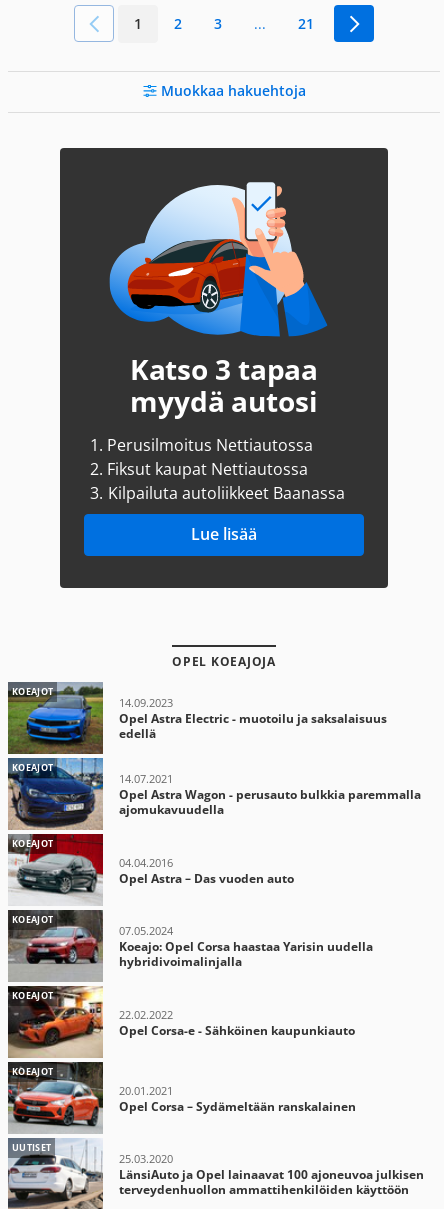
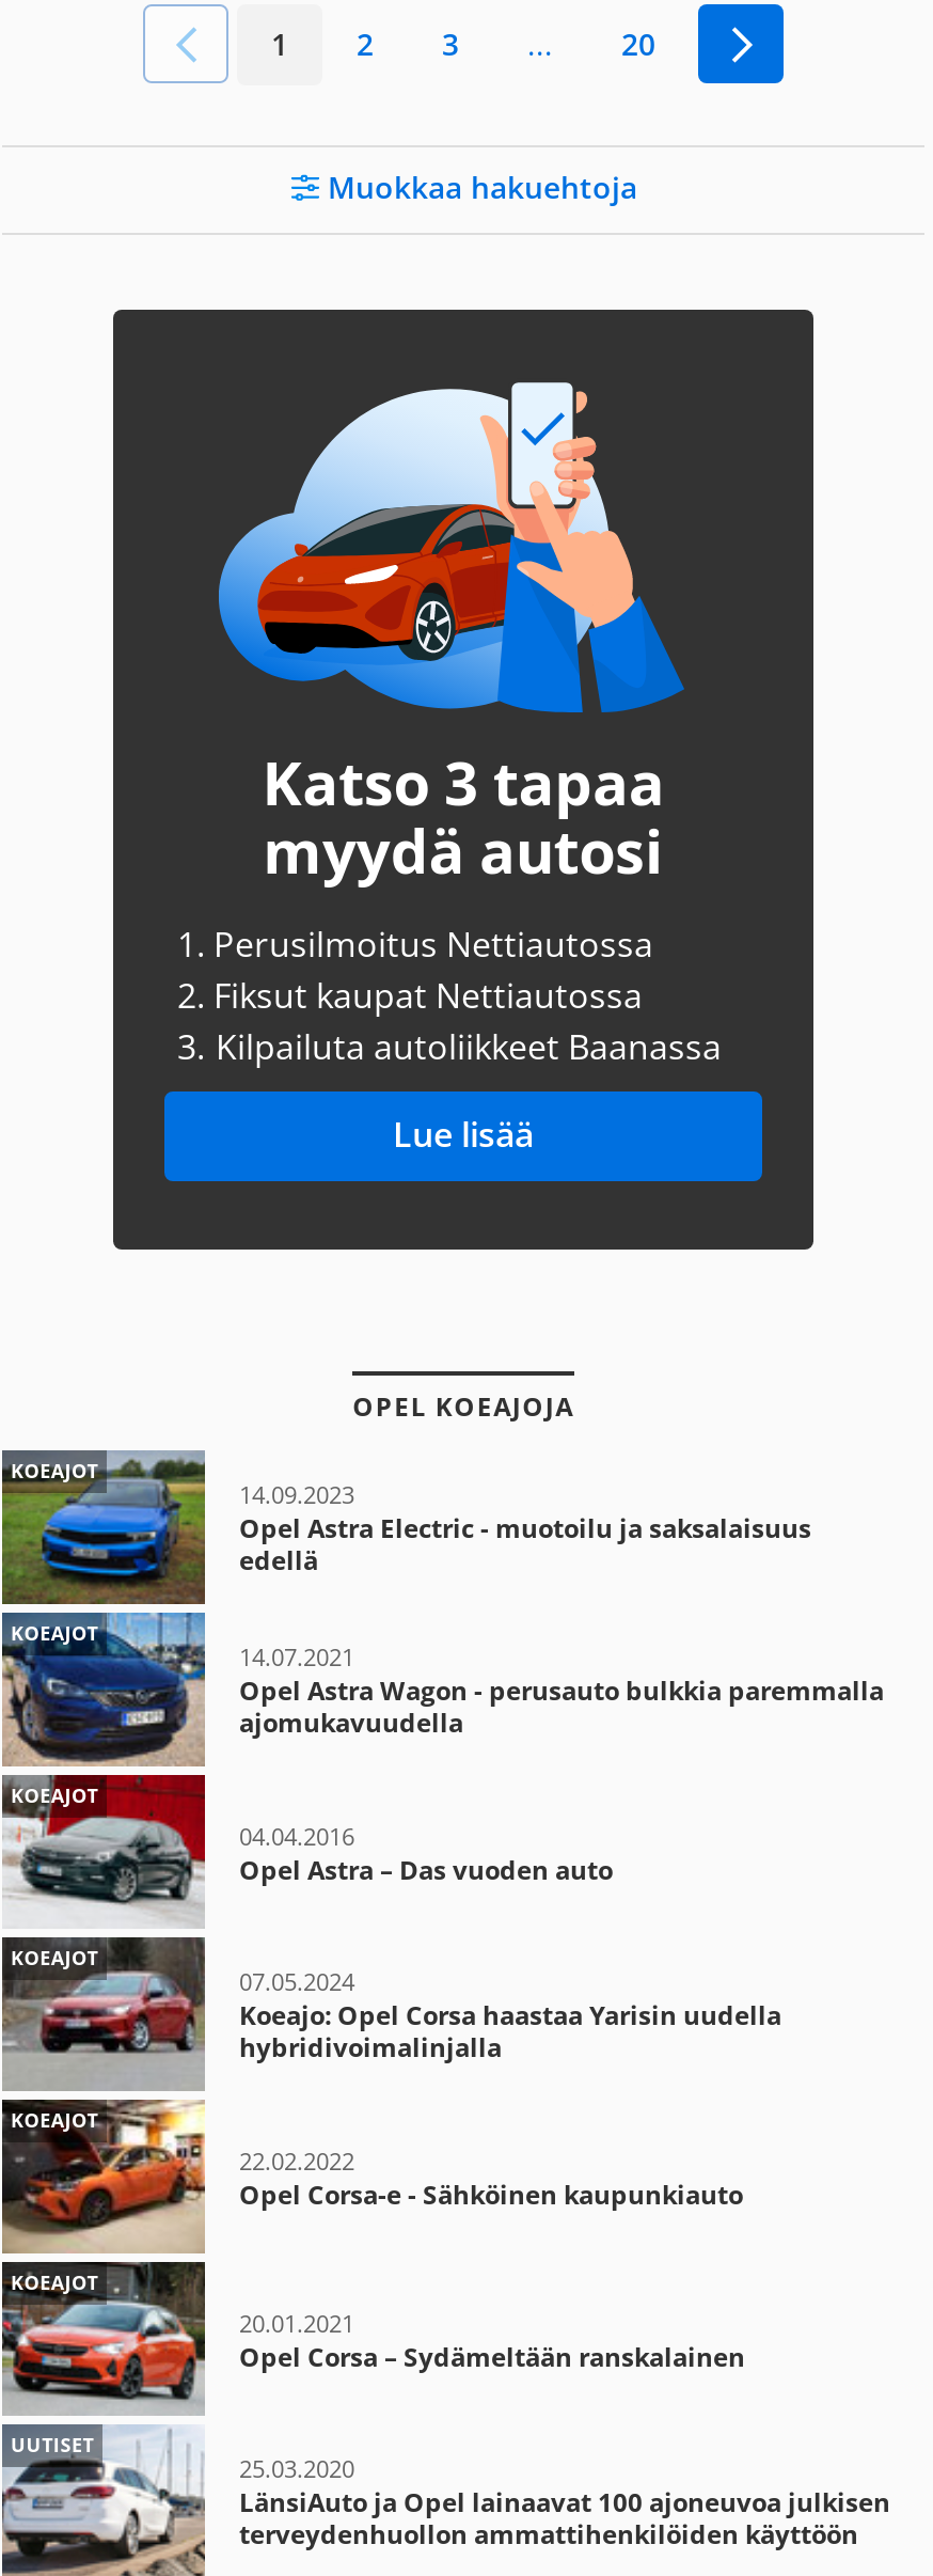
[298,14,314,33] 21 -> [621,23,655,64] 20

